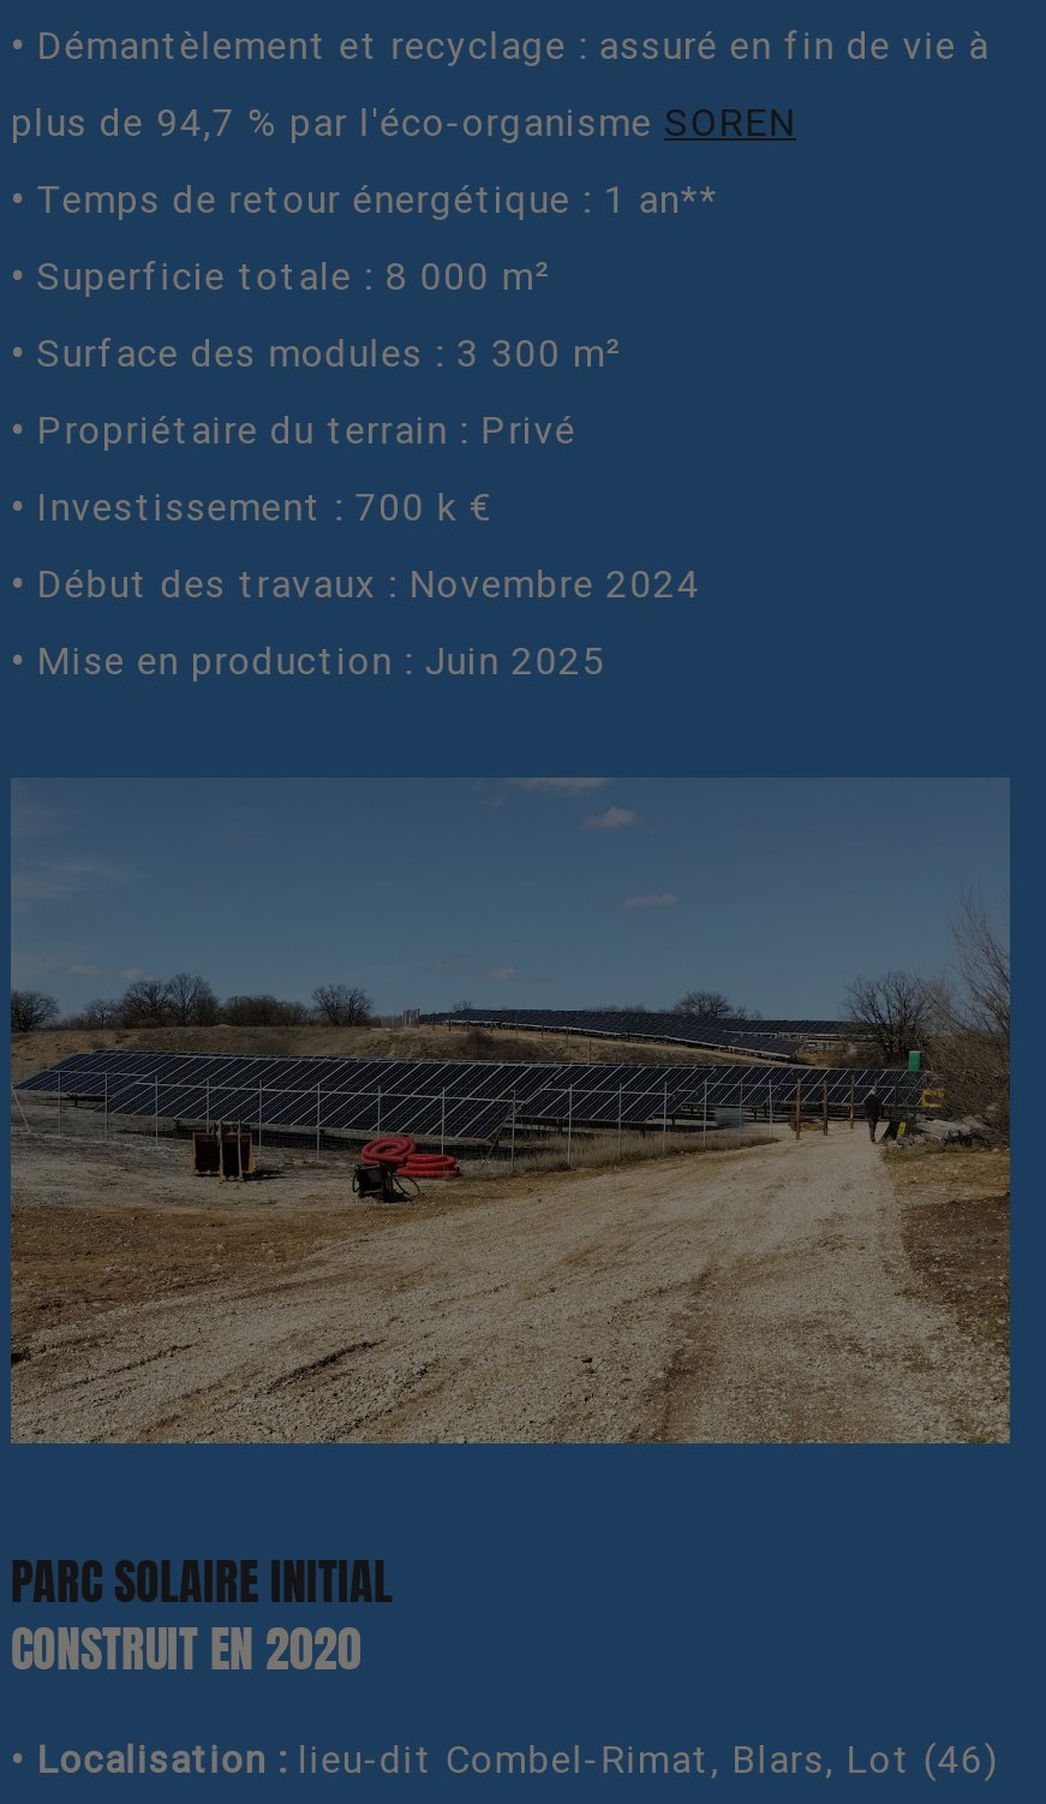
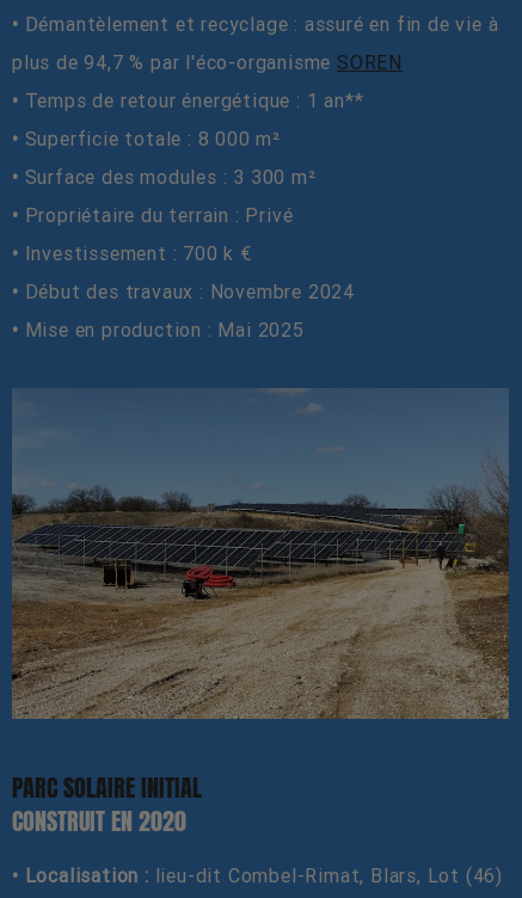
[11,637,606,683] • Mise en production : Juin 2025 -> [12,318,304,341] • Mise en production : Mai 2025

